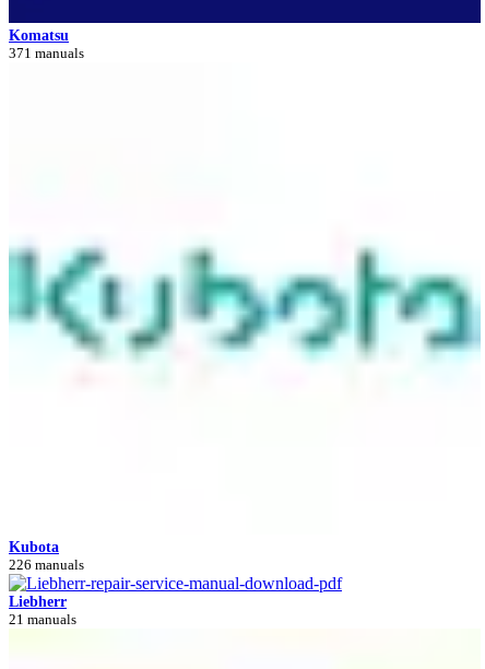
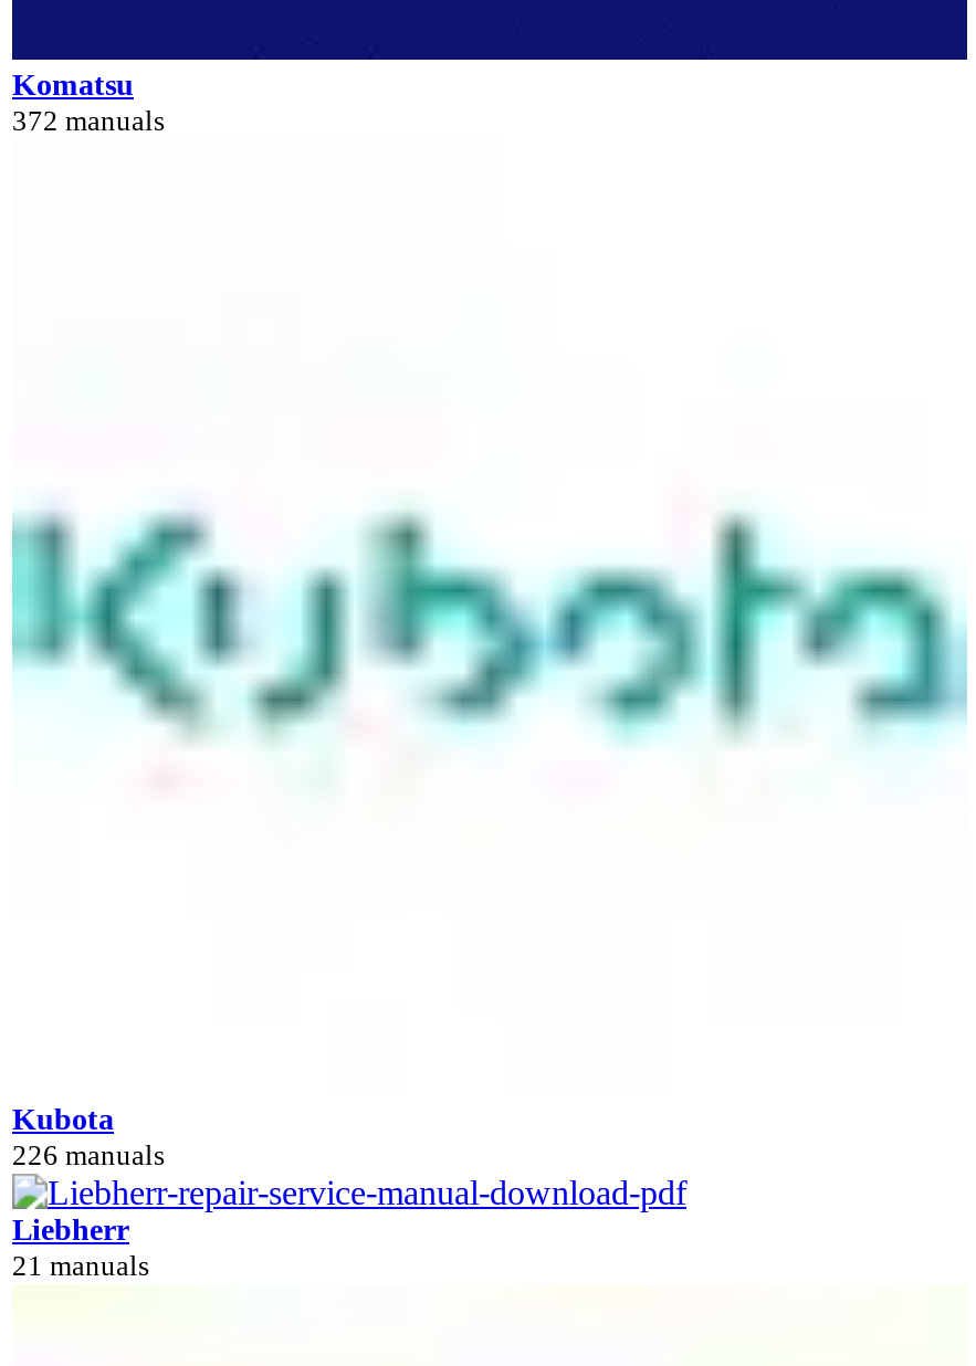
[9,45,84,62] 371 manuals -> [12,105,165,138] 372 manuals

